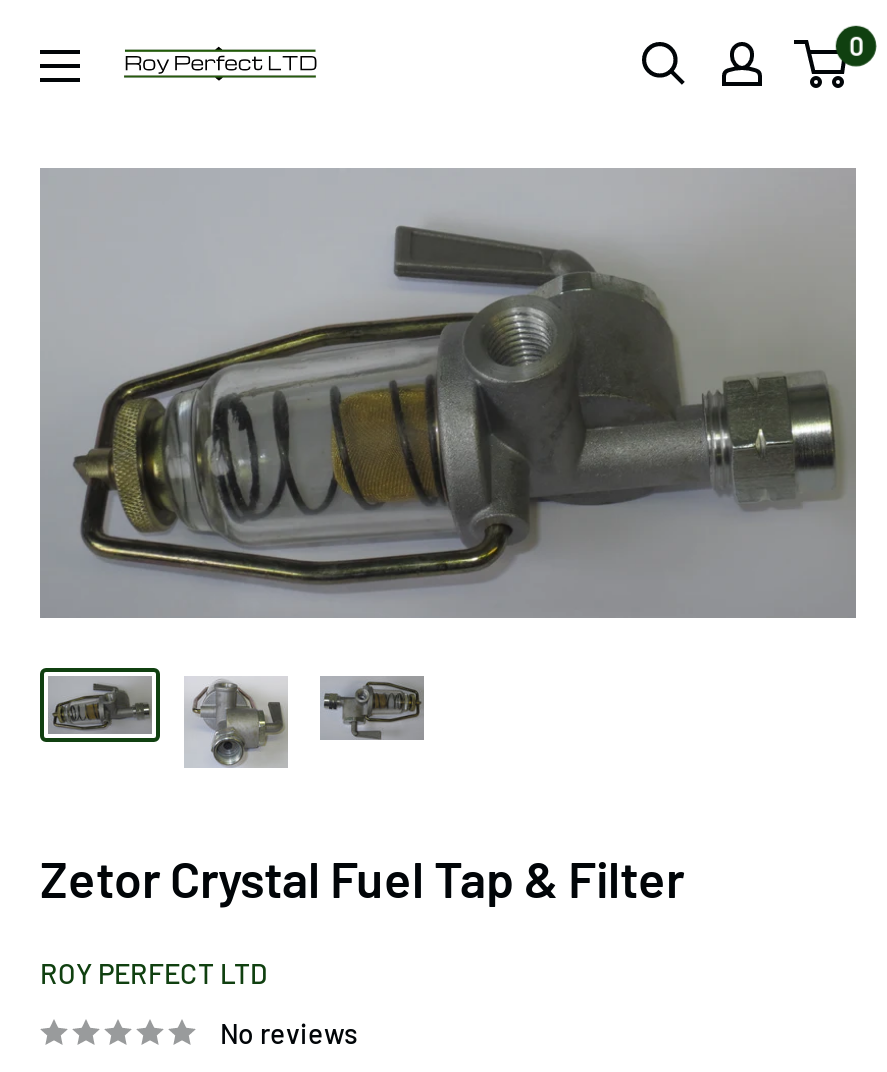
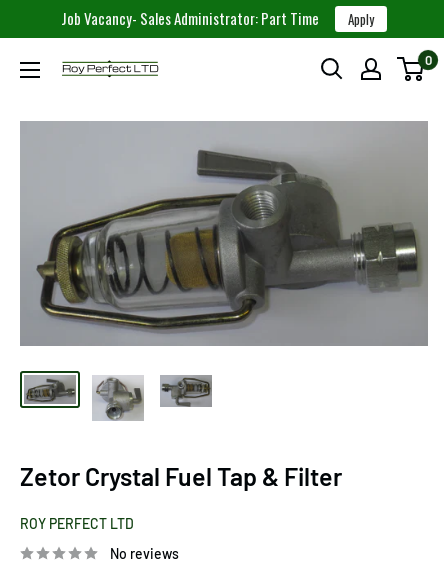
none -> [61,7,374,29] Job Vacancy- Sales Administrator: Part Time | Apply

